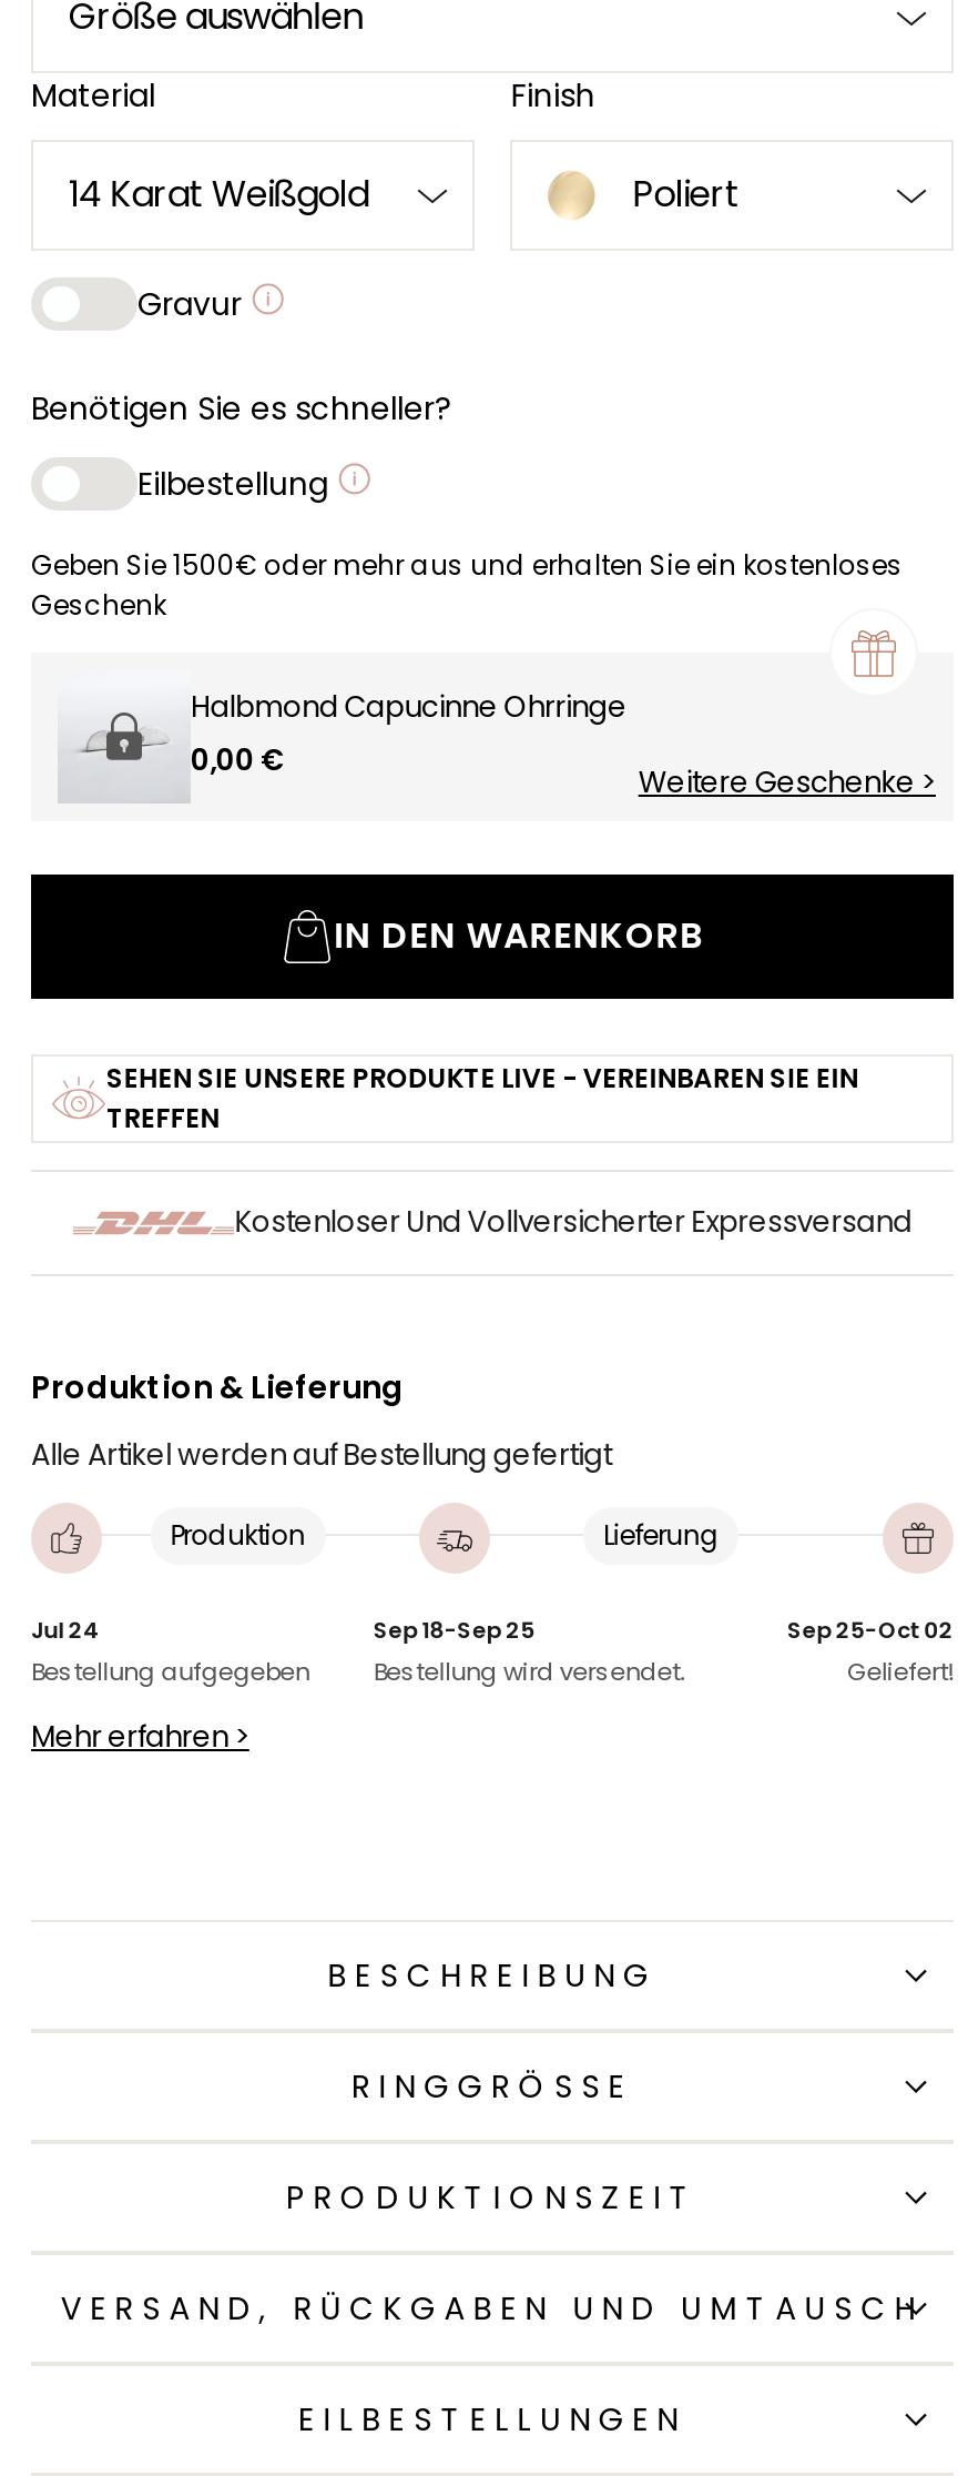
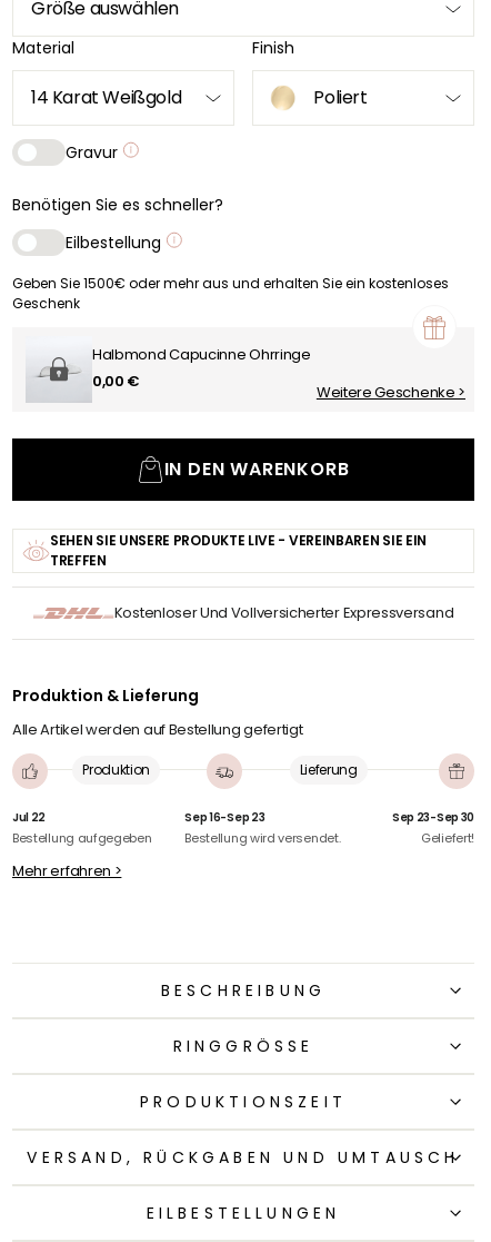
[31,1614,100,1648] Jul 24 -> [12,809,46,826] Jul 22
[373,1614,535,1648] Sep 18-Sep 25 -> [185,809,265,826] Sep 16-Sep 23
[787,1614,954,1648] Sep 25-Oct 02 -> [392,809,474,826] Sep 23-Sep 30

